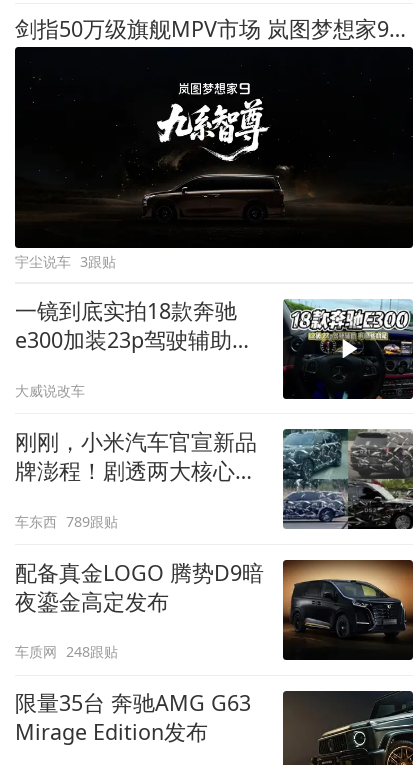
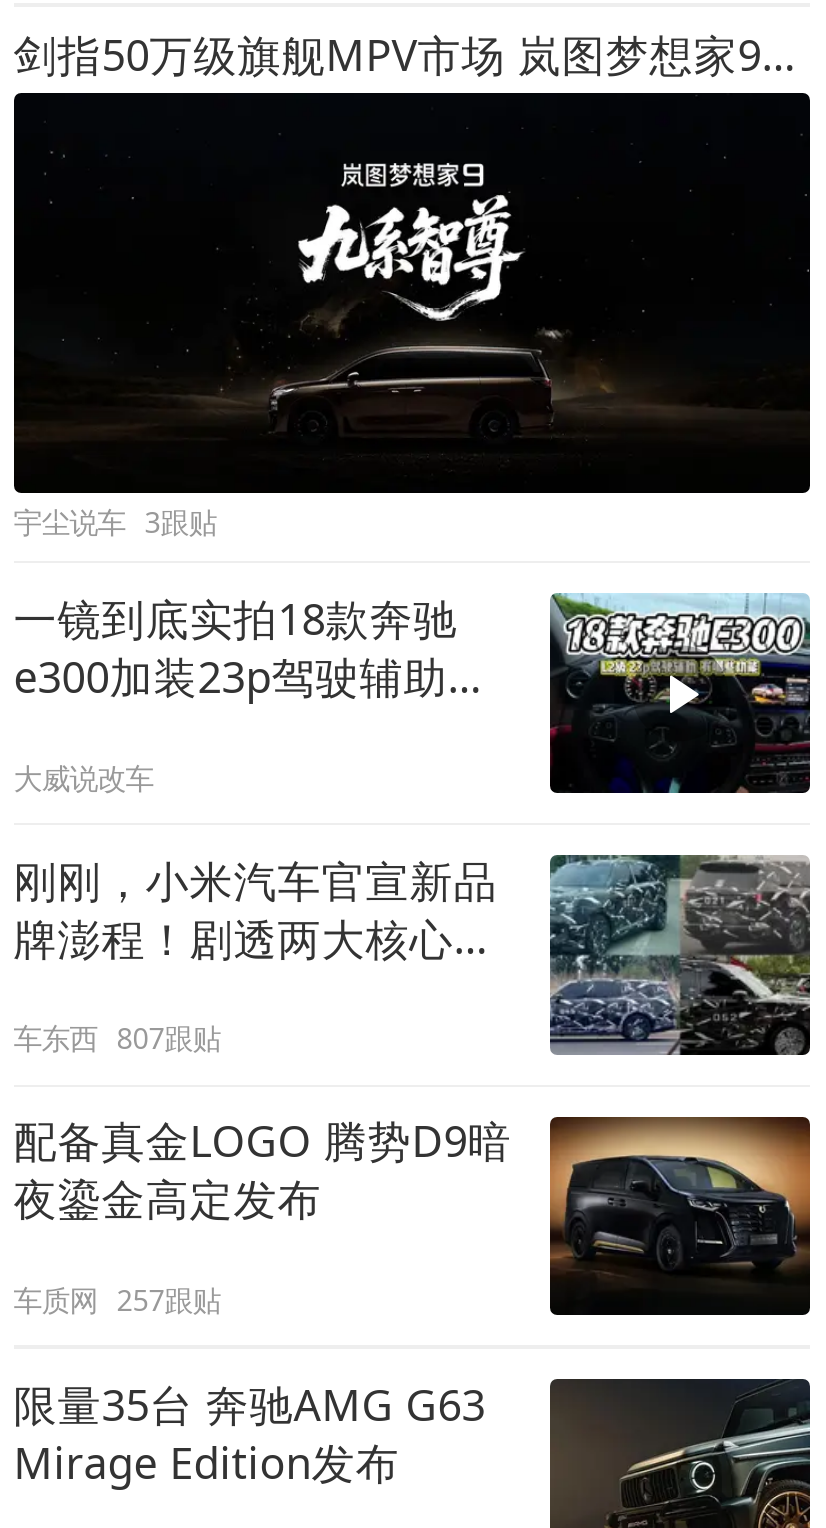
[15,511,118,530] 车东西 789跟贴 -> [13,1019,221,1057] 车东西 807跟贴
[15,642,118,661] 车质网 248跟贴 -> [13,1280,221,1318] 车质网 257跟贴

